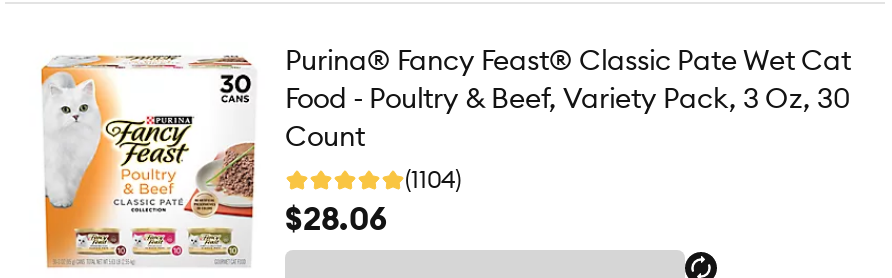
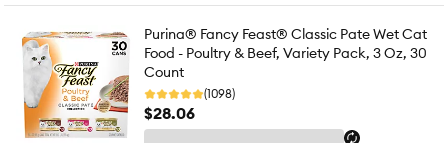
[405,164,461,194] (1104) -> [204,86,235,101] (1098)

